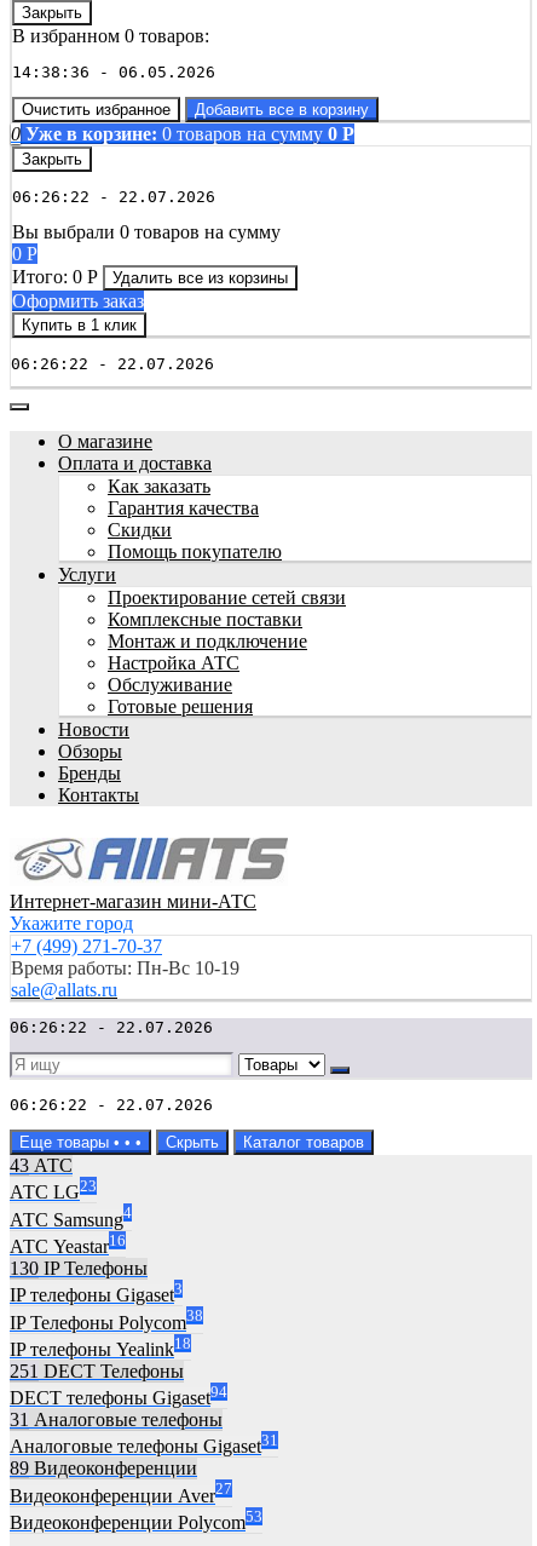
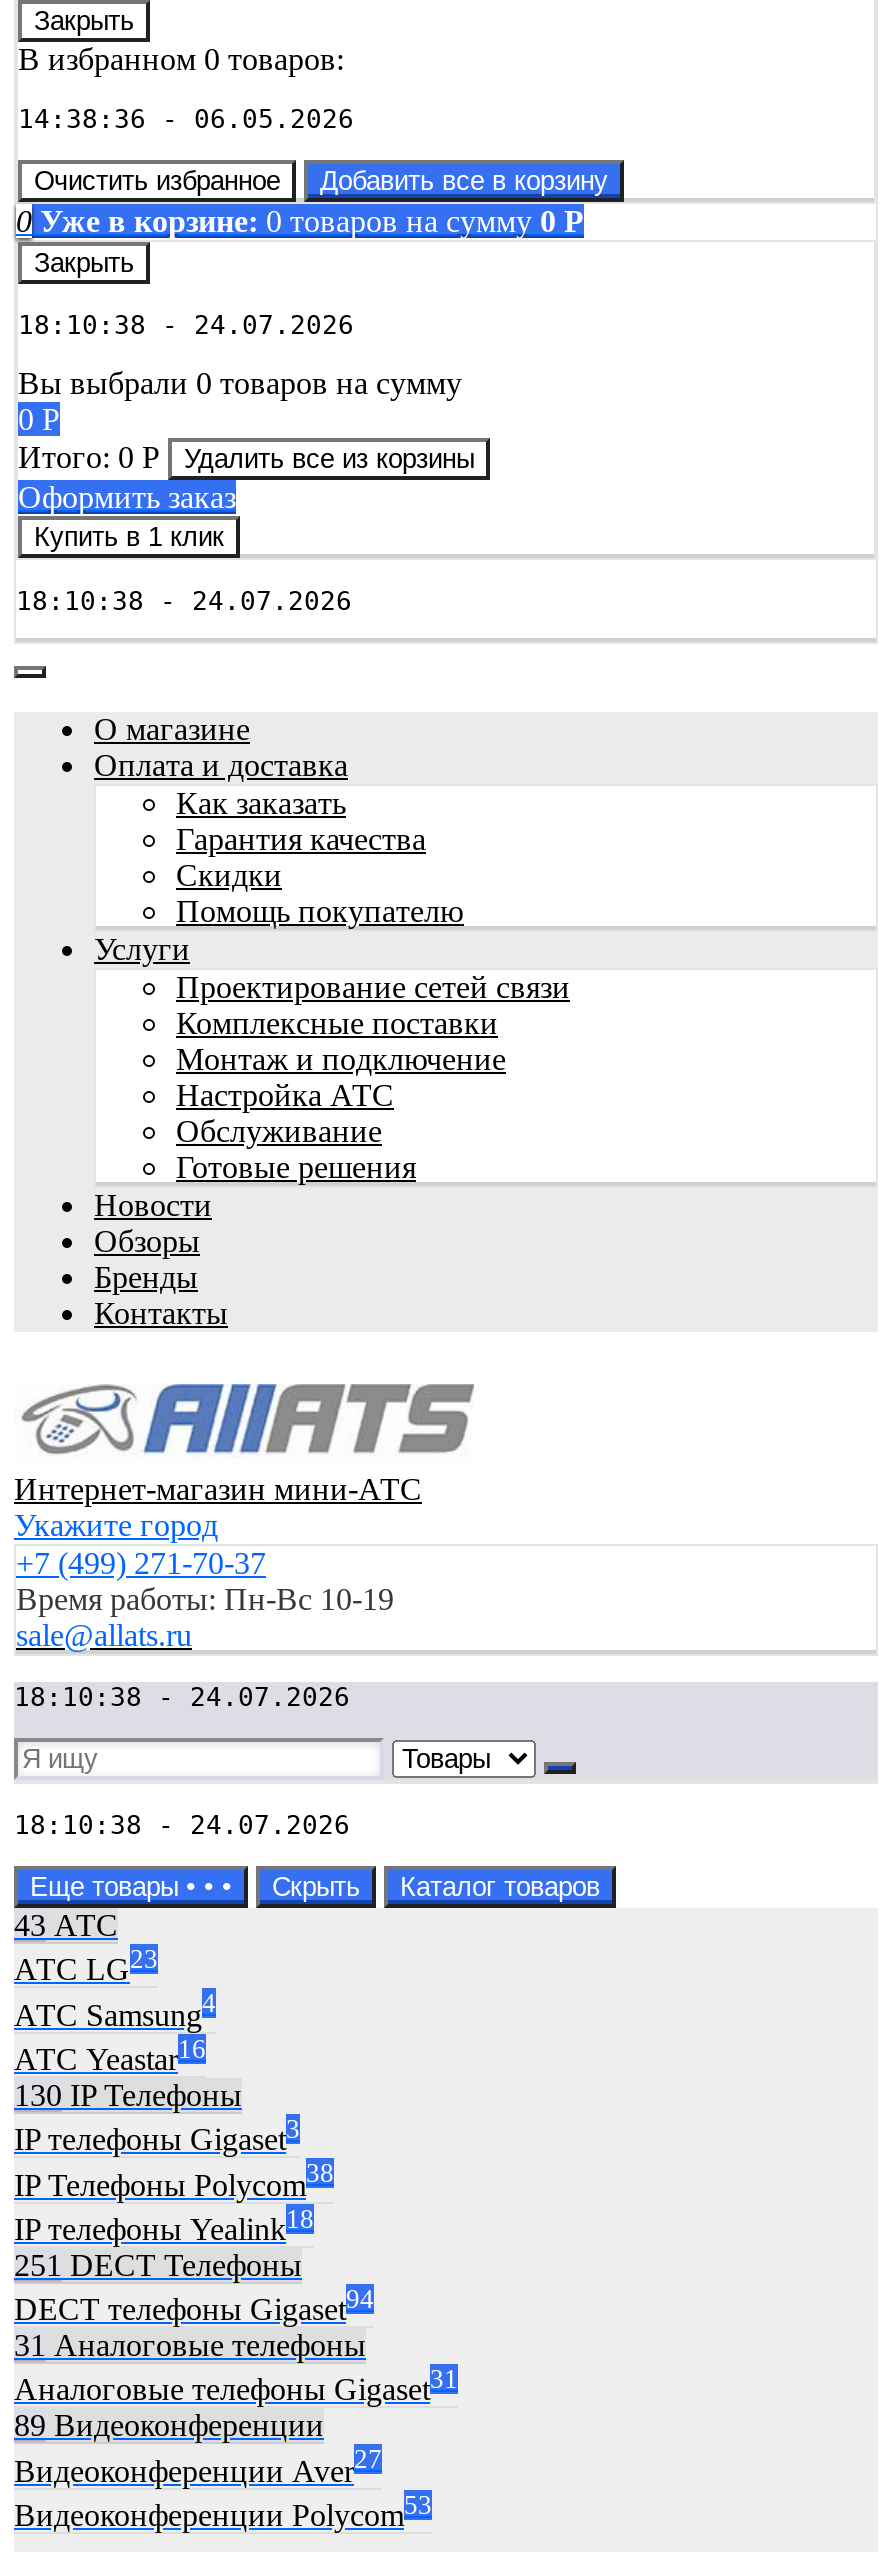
[12,188,215,206] 06:26:22 - 22.07.2026 -> [18,310,354,340] 18:10:38 - 24.07.2026
[11,355,214,373] 06:26:22 - 22.07.2026 -> [16,586,352,616] 18:10:38 - 24.07.2026
[10,1018,213,1036] 06:26:22 - 22.07.2026 -> [14,1682,350,1712] 18:10:38 - 24.07.2026
[10,1096,213,1114] 06:26:22 - 22.07.2026 -> [14,1810,350,1840] 18:10:38 - 24.07.2026

